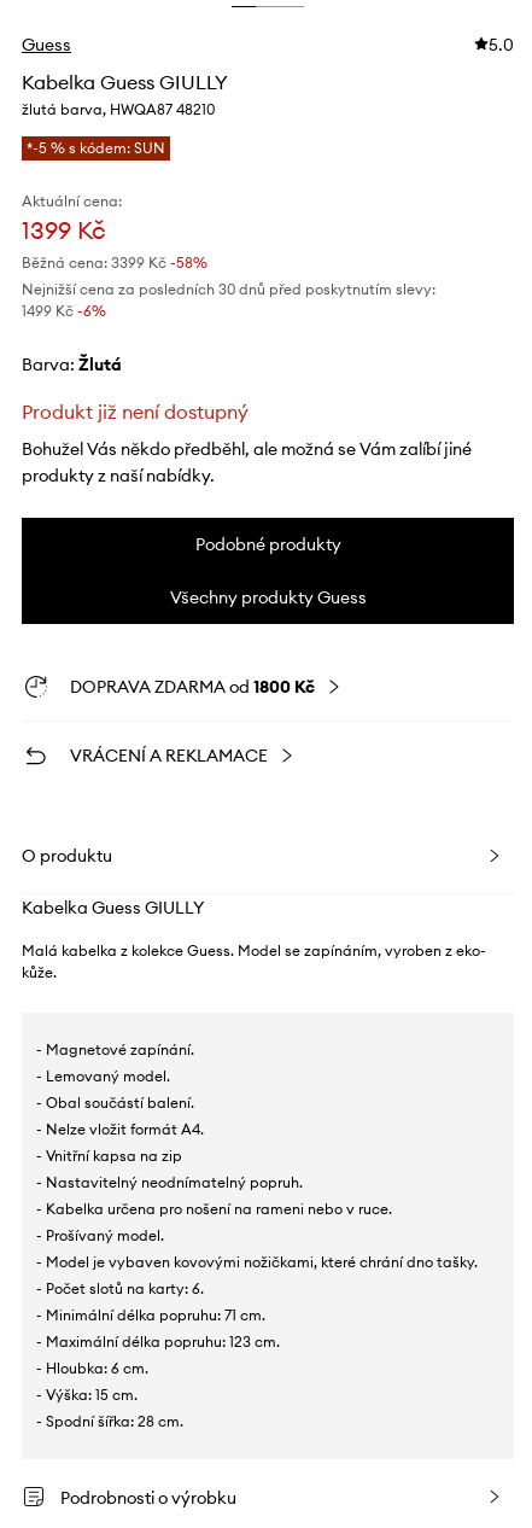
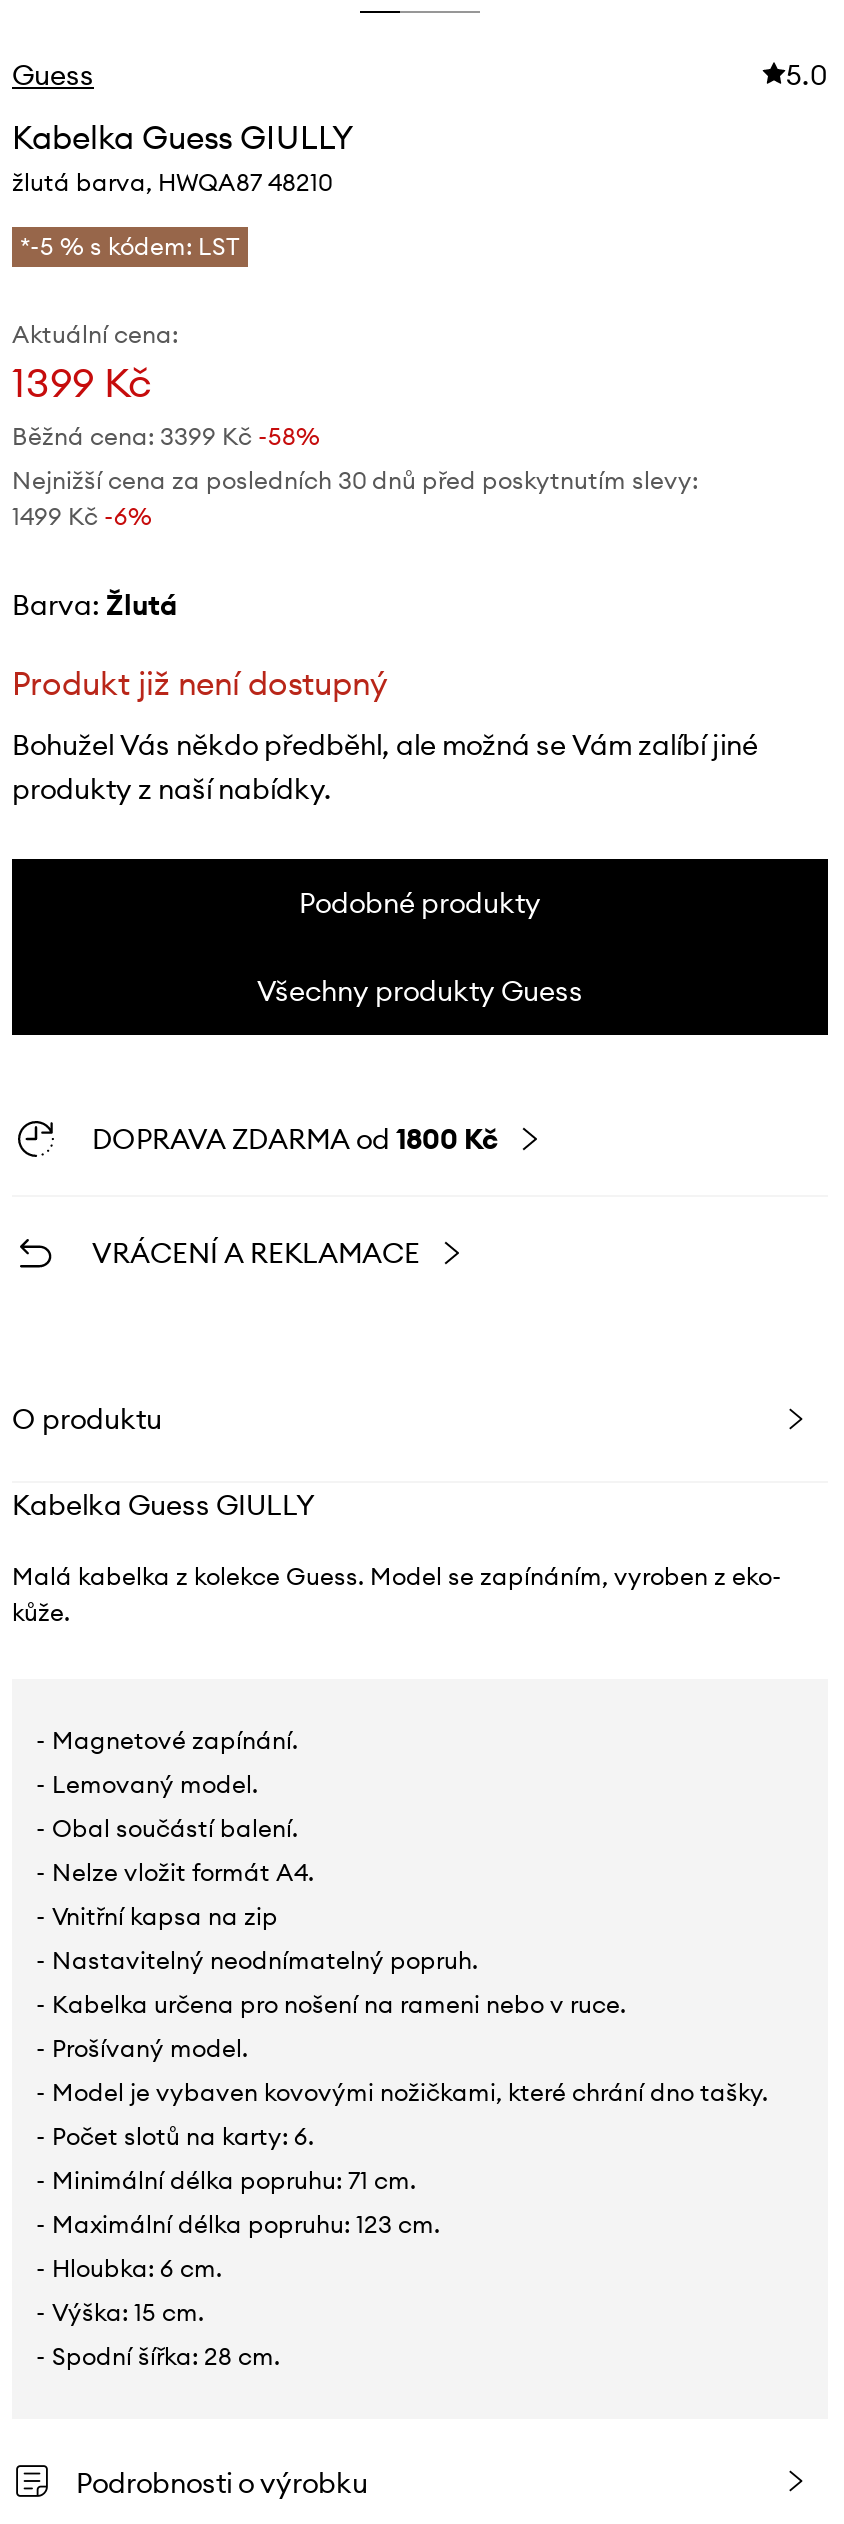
[27,139,165,157] *-5 % s kódem: SUN -> [20,231,240,261] *-5 % s kódem: LST

